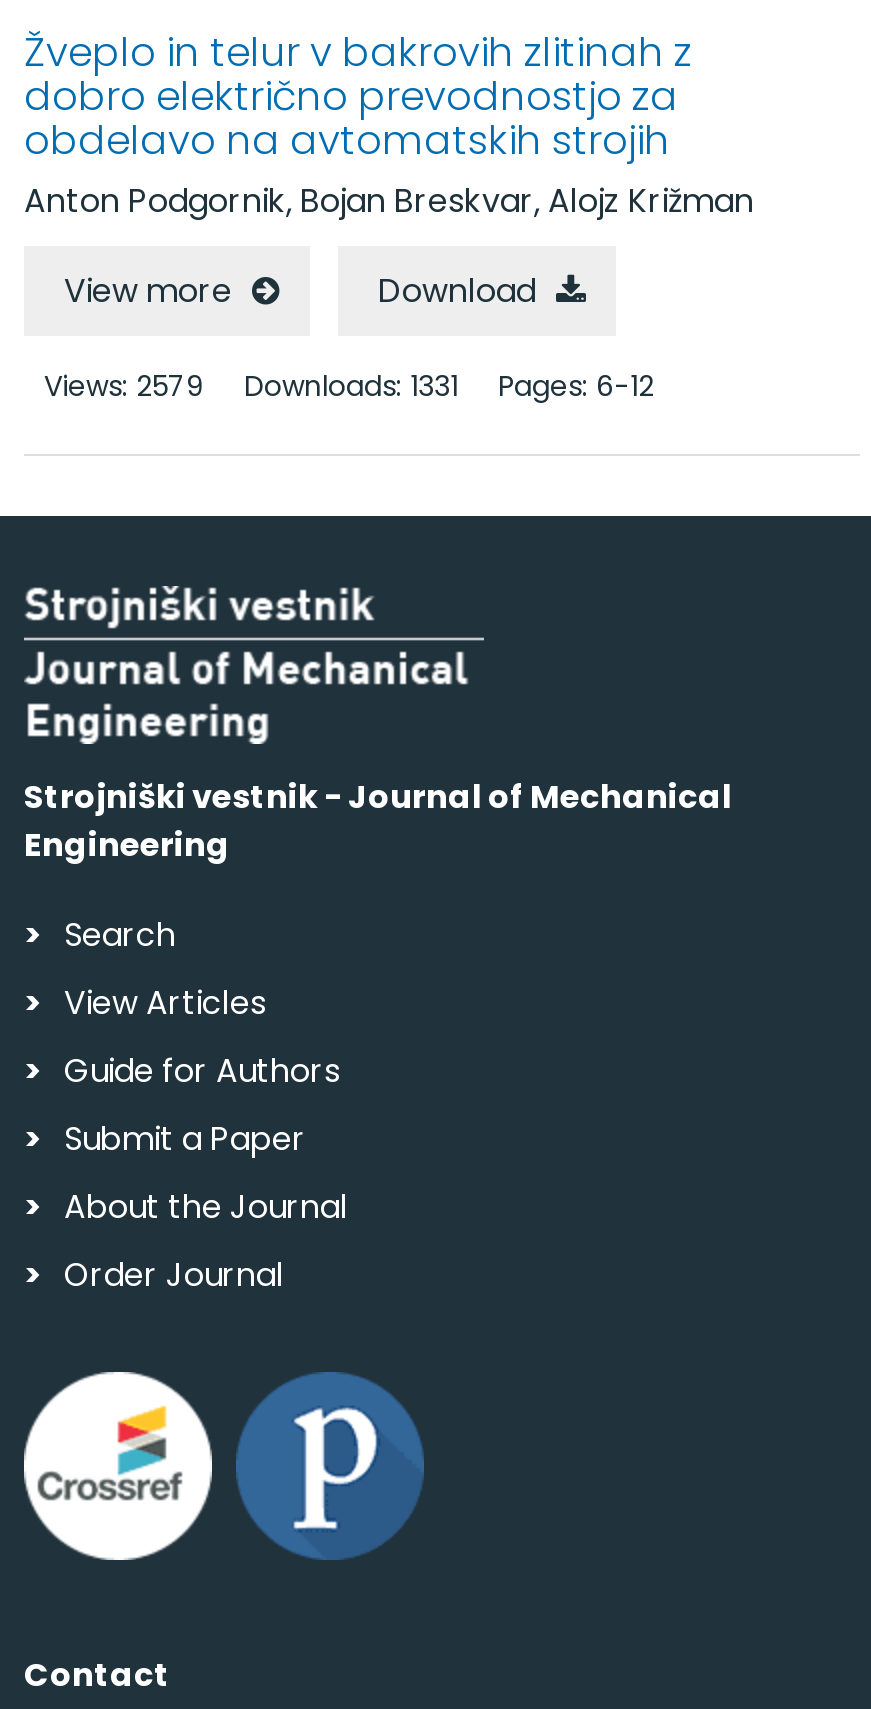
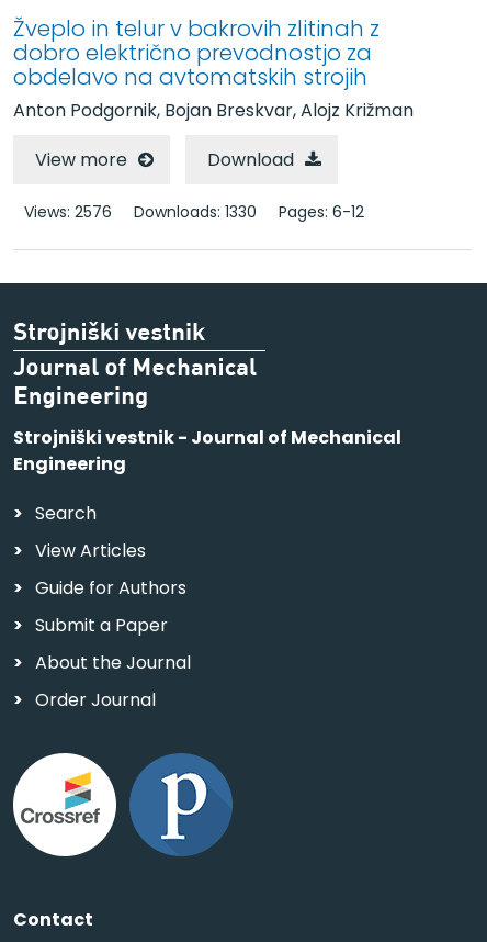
[44,366,204,406] Views: 2579 -> [24,201,112,223] Views: 2576
[244,366,458,406] Downloads: 1331 -> [134,201,257,223] Downloads: 1330

